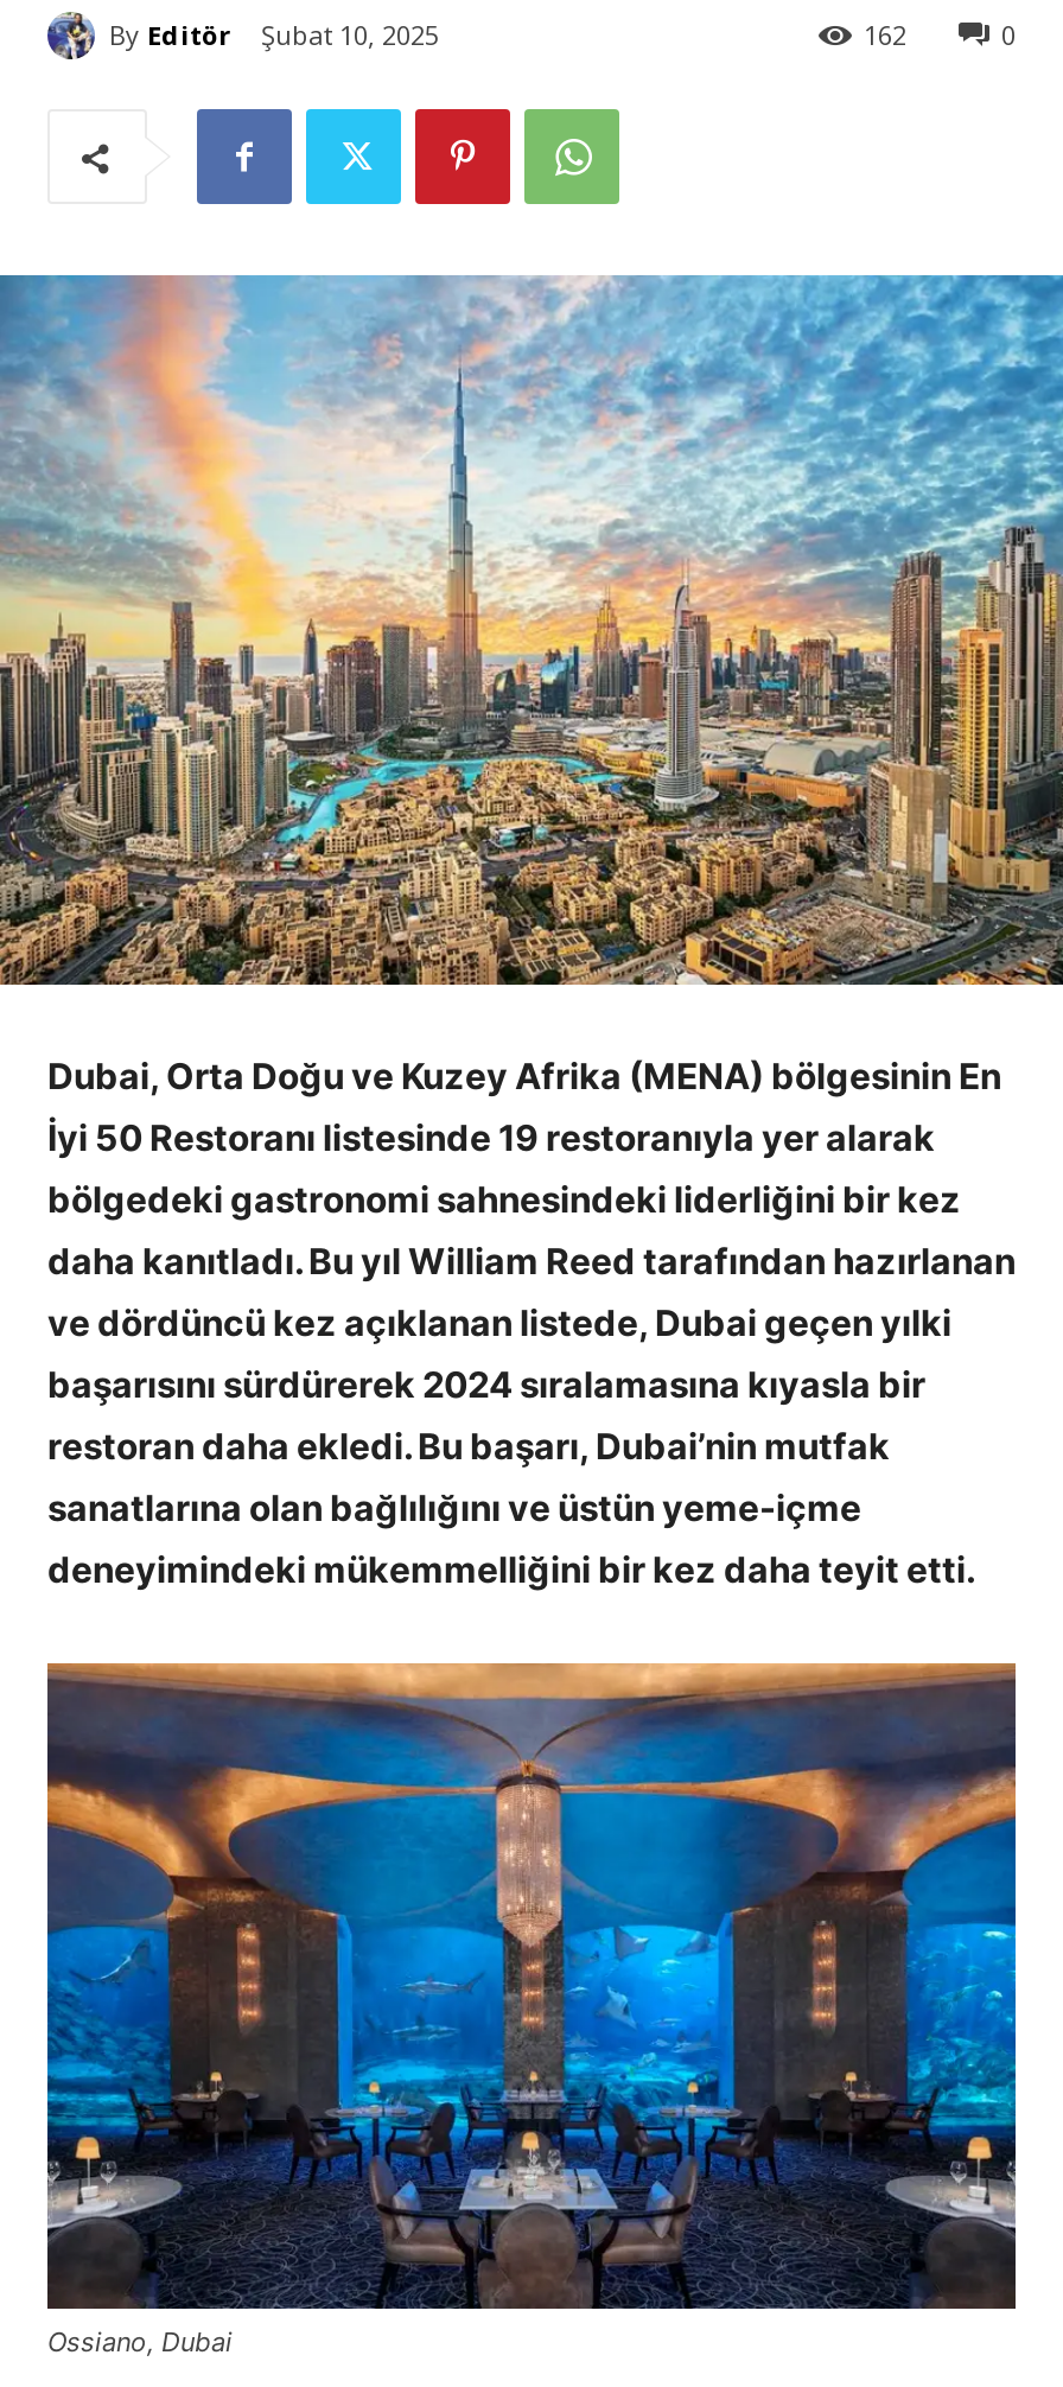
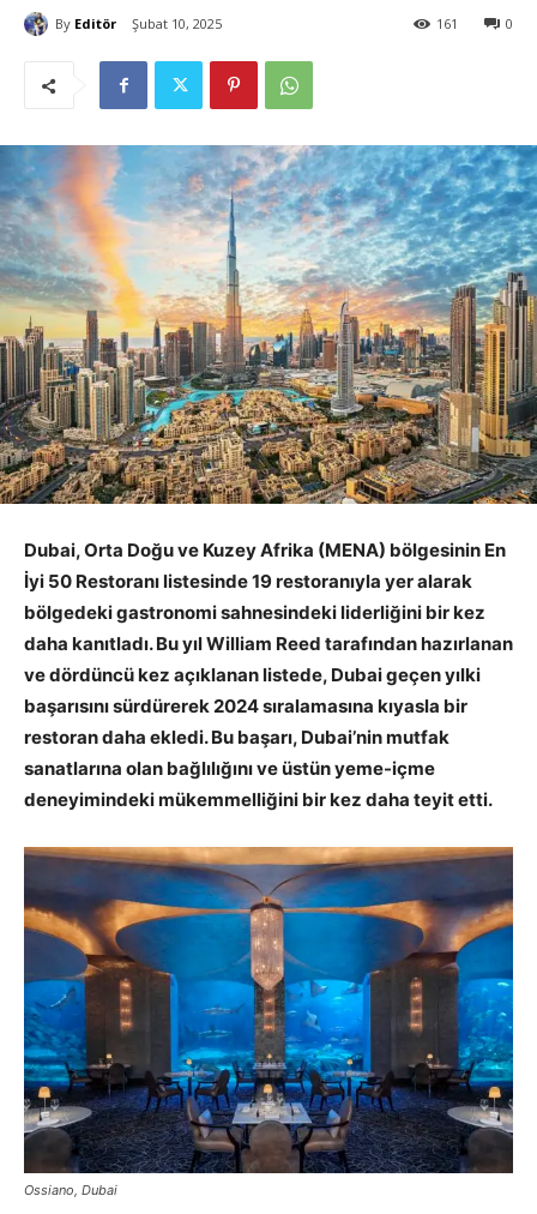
[864,17,906,52] 162 -> [436,15,458,33] 161

